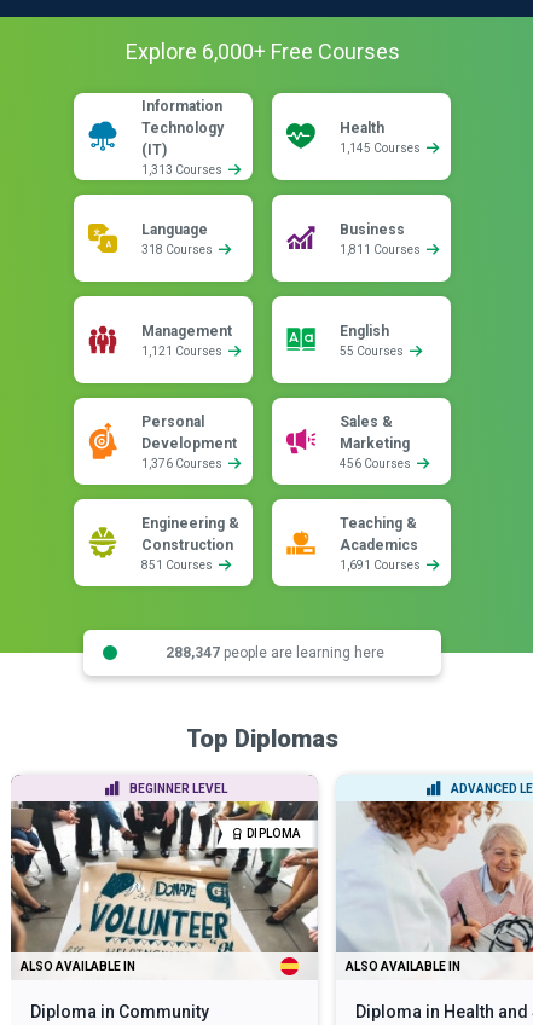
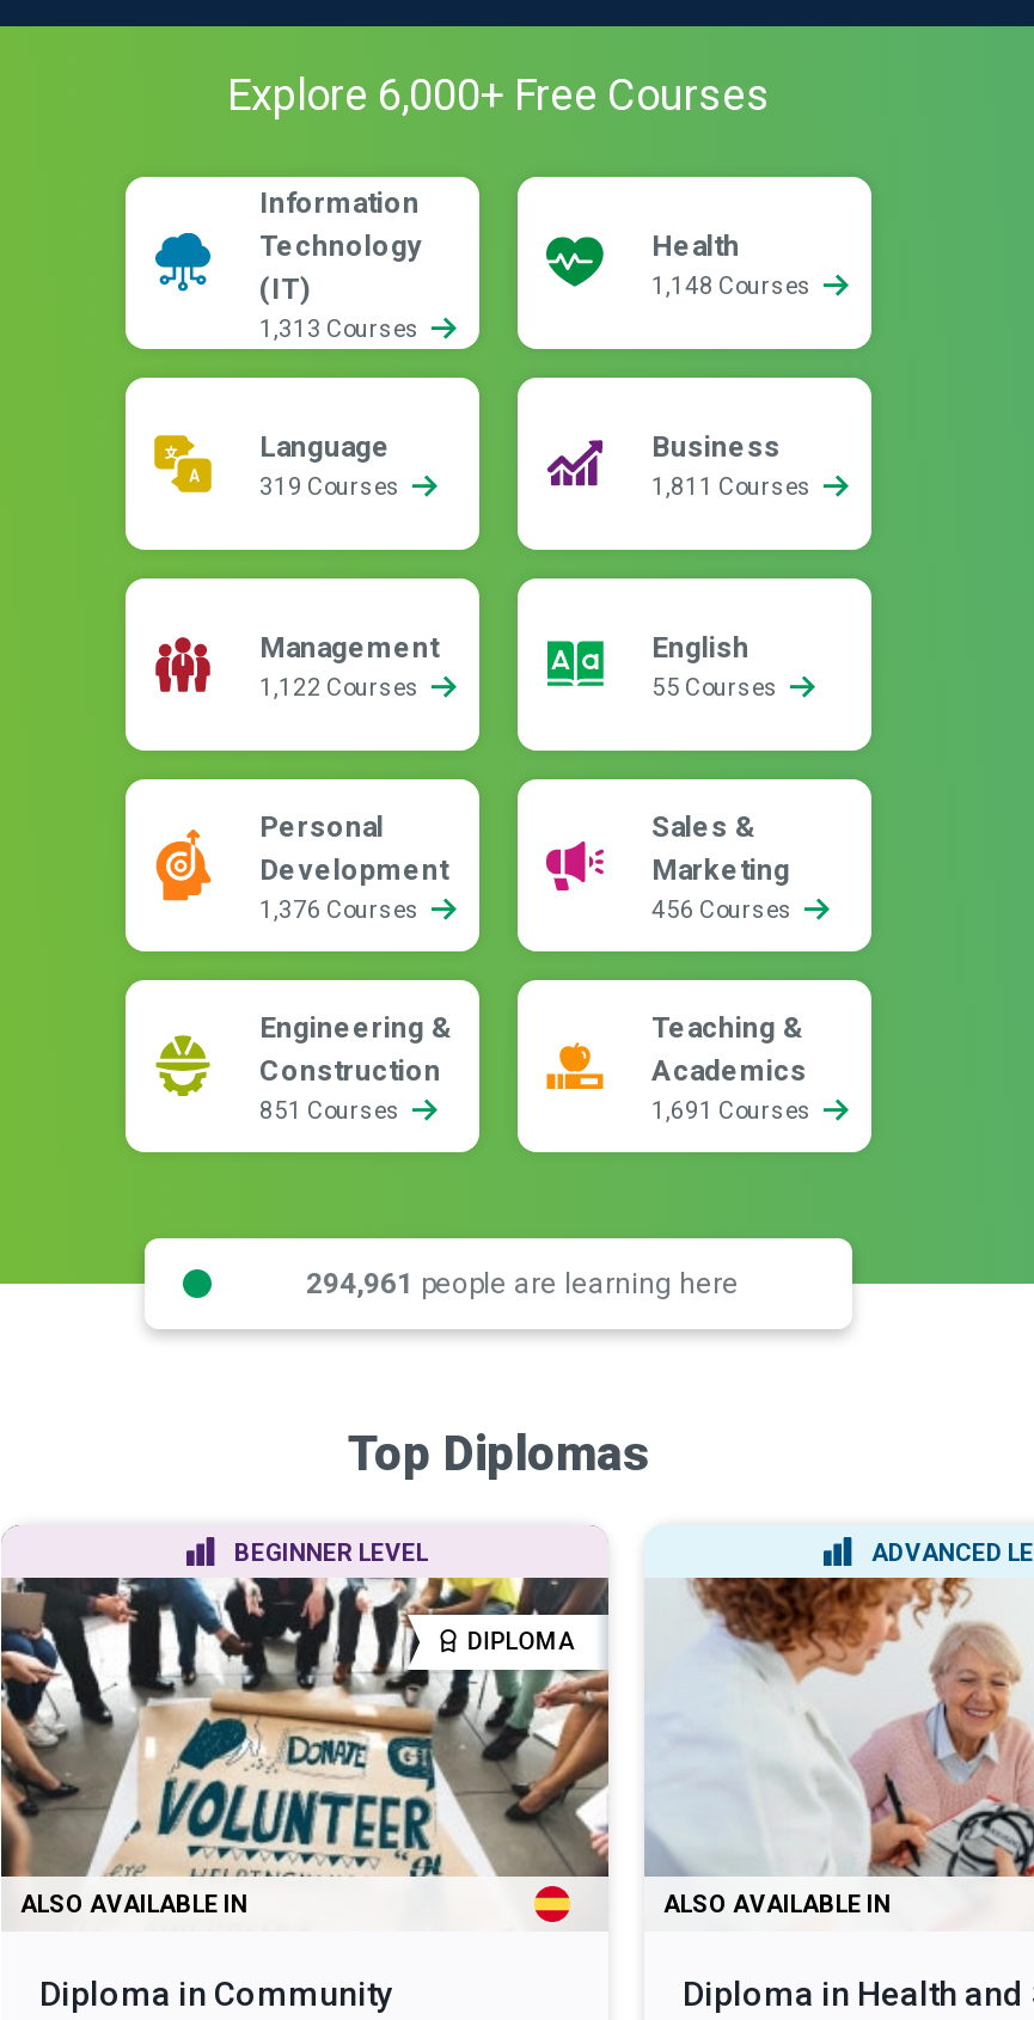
[340,141,423,155] 1,145 Courses -> [651,273,816,299] 1,148 Courses
[141,243,215,256] 318 Courses -> [259,473,405,500] 319 Courses
[141,344,225,358] 1,121 Courses -> [259,674,424,700] 1,122 Courses
[165,644,384,661] 288,347 people are learning here -> [306,1266,739,1299] 294,961 people are learning here

